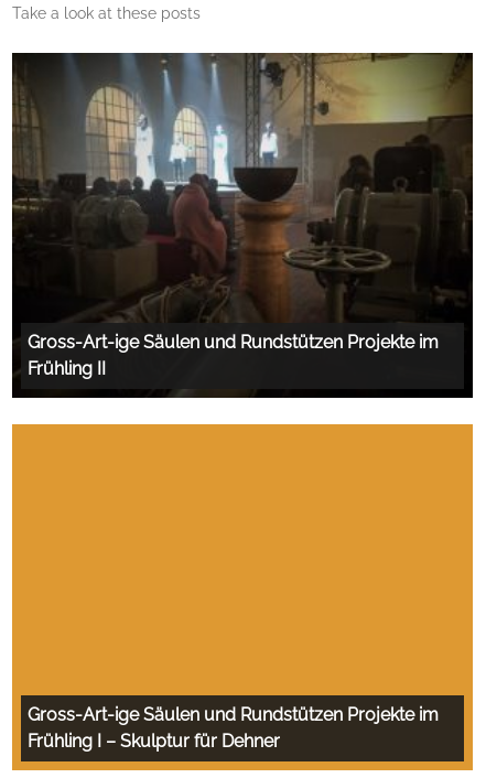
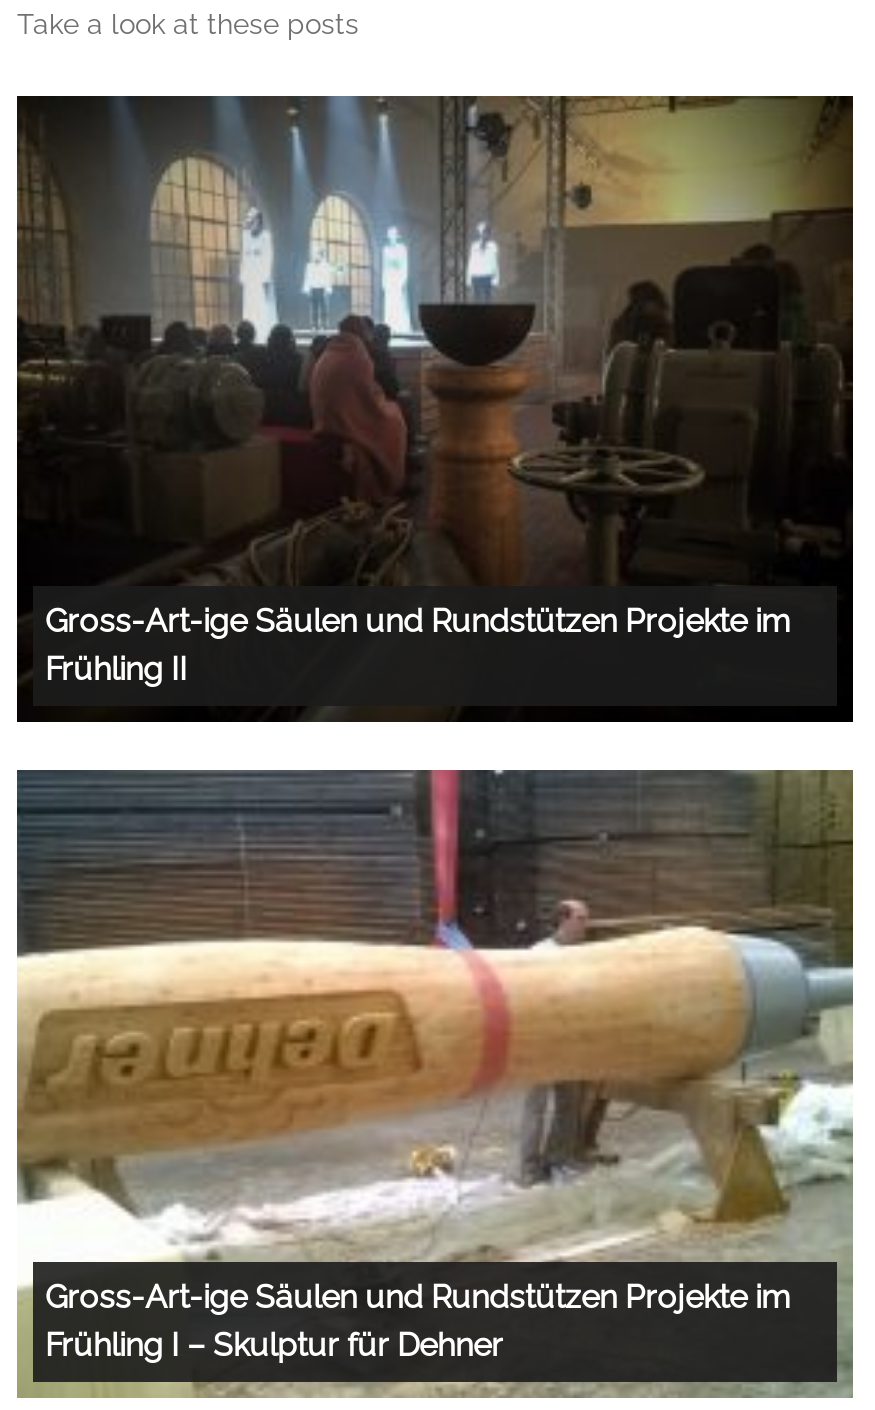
[11,423,474,771] [image] -> [15,768,855,1400] [image]

